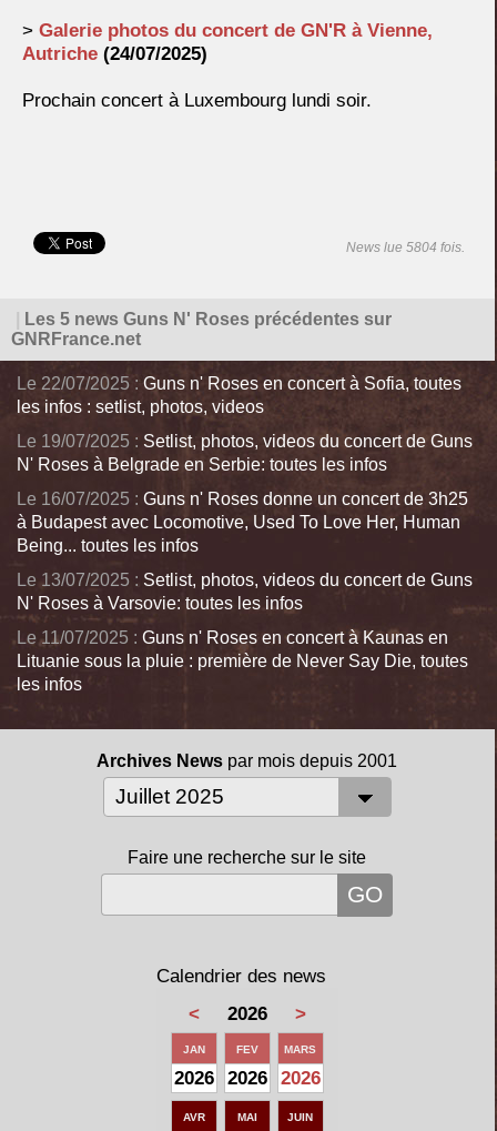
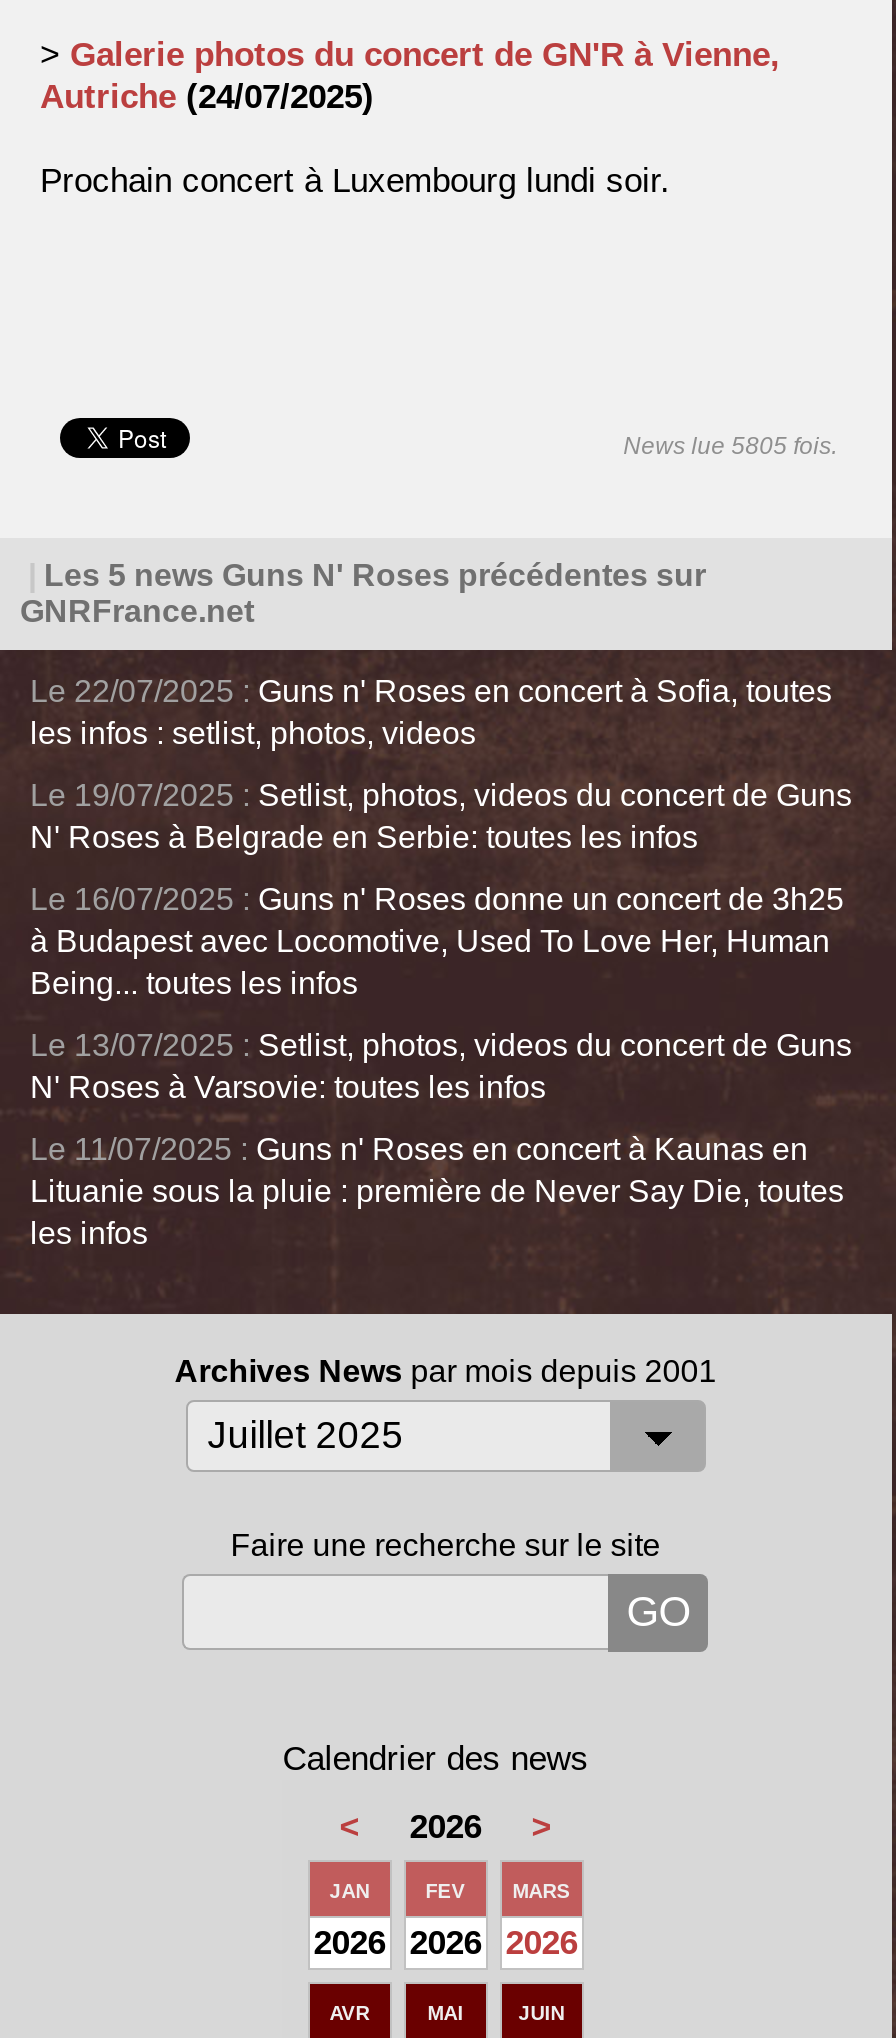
[346,239,464,255] News lue 5804 fois. -> [623,431,837,459] News lue 5805 fois.

